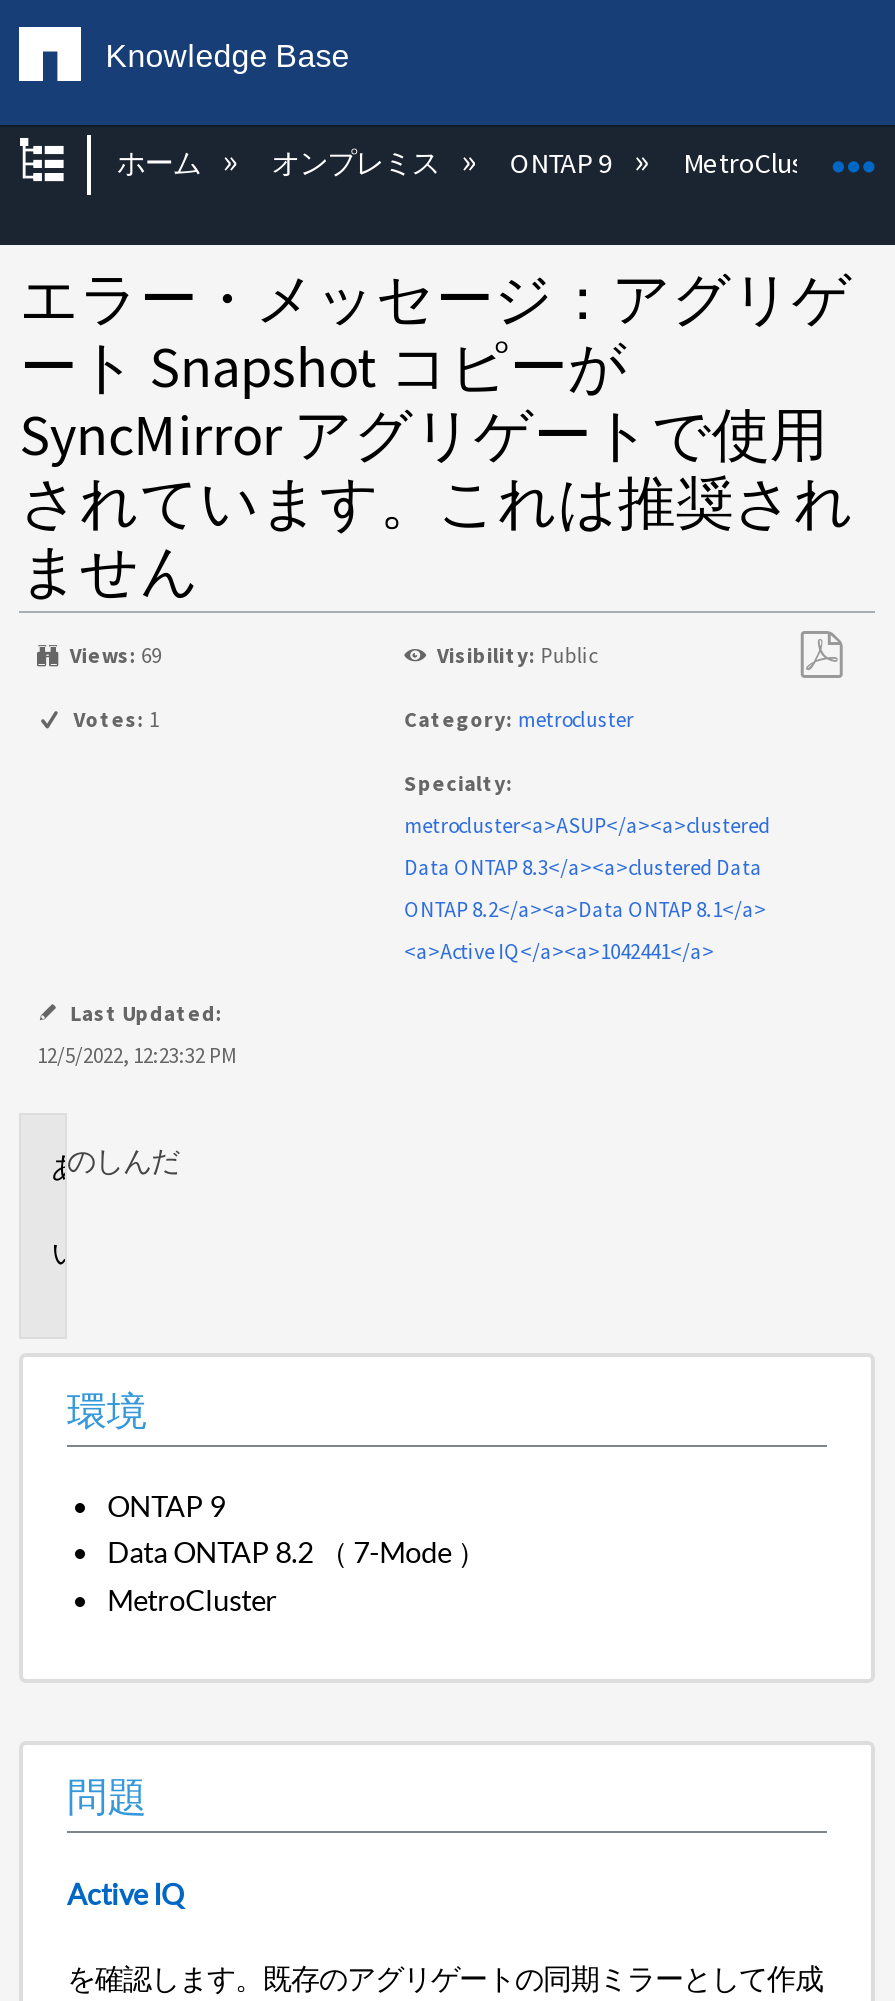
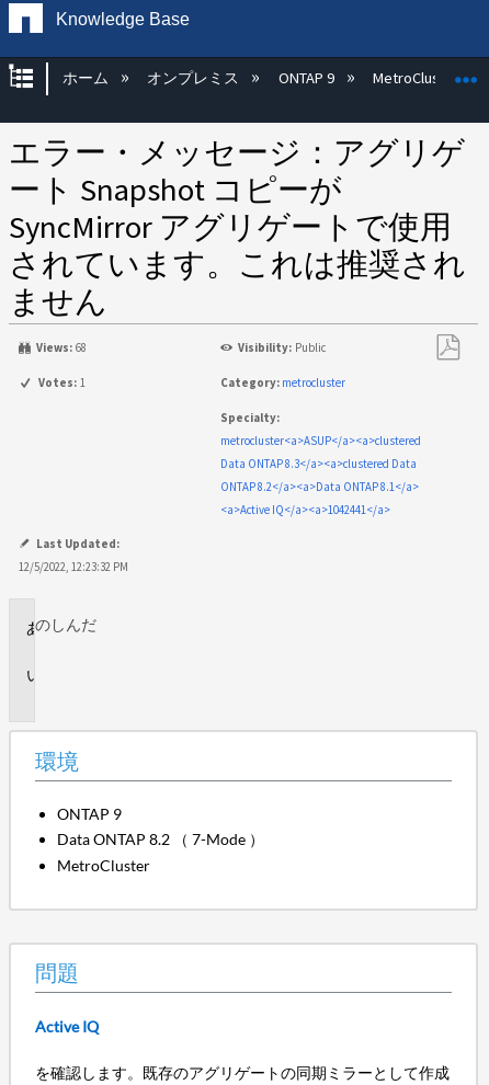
[70,641,161,669] Views: 69 -> [37,340,87,355] Views: 68

